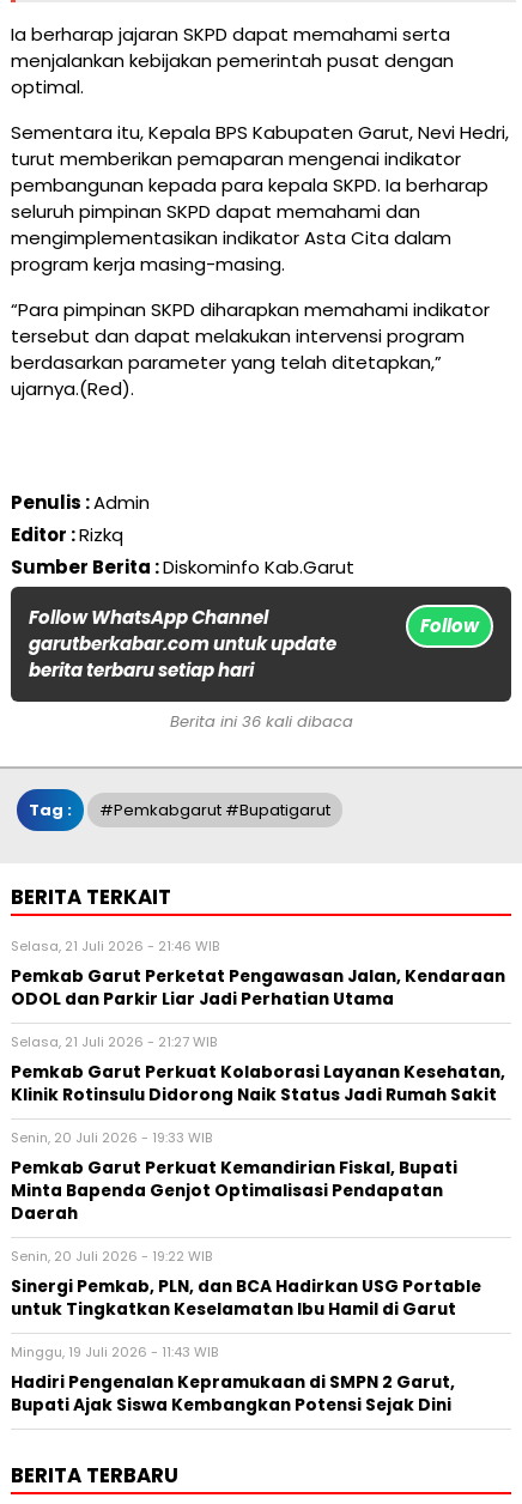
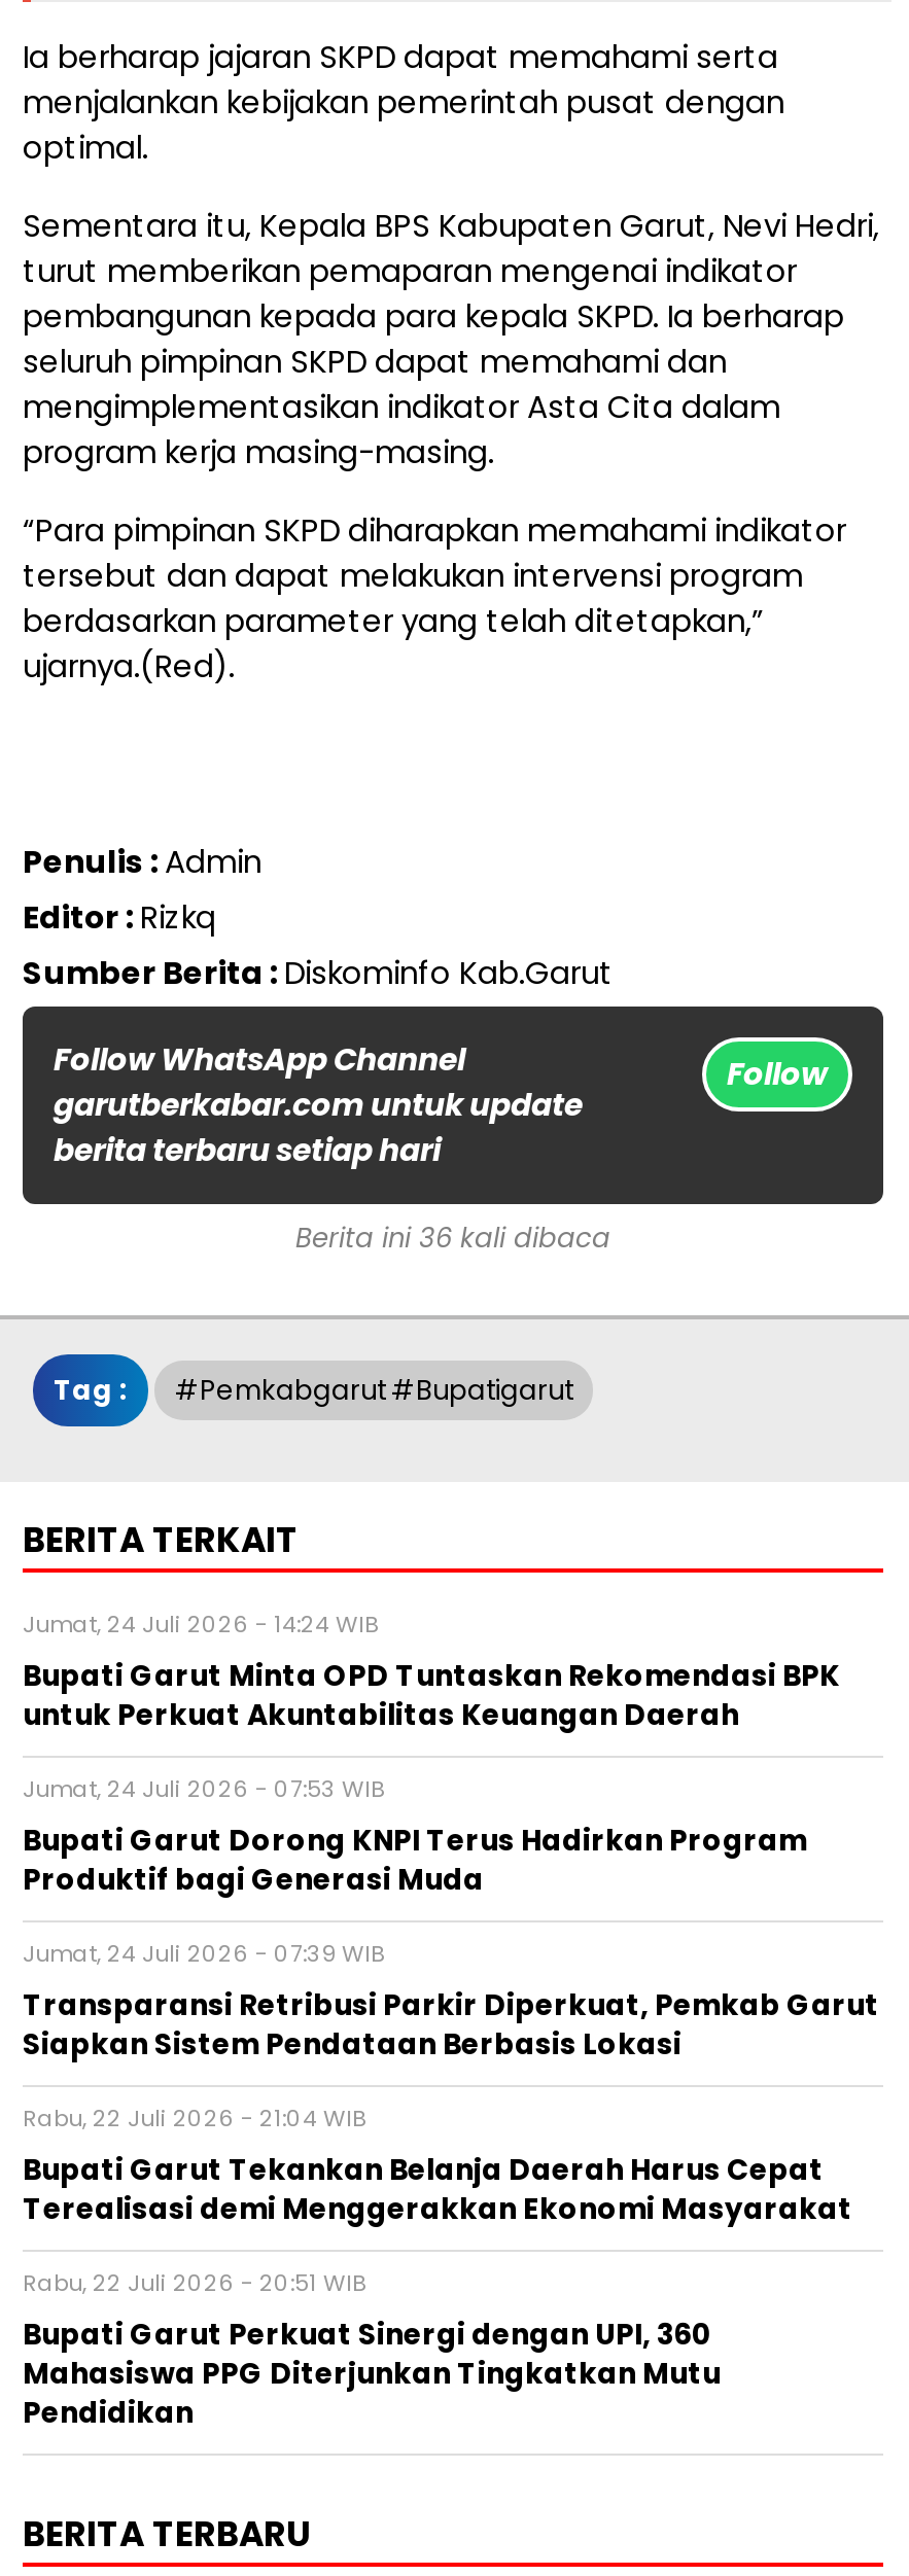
[11,937,505,1011] Selasa, 21 Juli 2026 - 21:46 WIB | Pemkab Garut Perketat Pengawasan Jalan, Kendaraan | ODOL dan Parkir Liar Jadi Perhatian Utama -> [23,1608,840,1736] Jumat, 24 Juli 2026 - 14:24 WIB | Bupati Garut Minta OPD Tuntaskan Rekomendasi BPK | untuk Perkuat Akuntabilitas Keuangan Daerah
[11,1033,505,1107] Selasa, 21 Juli 2026 - 21:27 WIB | Pemkab Garut Perkuat Kolaborasi Layanan Kesehatan, | Klinik Rotinsulu Didorong Naik Status Jadi Rumah Sakit -> [23,1773,807,1901] Jumat, 24 Juli 2026 - 07:53 WIB | Bupati Garut Dorong KNPI Terus Hadirkan Program | Produktif bagi Generasi Muda
[11,1128,457,1225] Senin, 20 Juli 2026 - 19:33 WIB | Pemkab Garut Perkuat Kemandirian Fiskal, Bupati | Minta Bapenda Genjot Optimalisasi Pendapatan | Daerah -> [23,1938,879,2065] Jumat, 24 Juli 2026 - 07:39 WIB | Transparansi Retribusi Parkir Diperkuat, Pemkab Garut | Siapkan Sistem Pendataan Berbasis Lokasi
[11,1247,481,1321] Senin, 20 Juli 2026 - 19:22 WIB | Sinergi Pemkab, PLN, dan BCA Hadirkan USG Portable | untuk Tingkatkan Keselamatan Ibu Hamil di Garut -> [23,2102,852,2230] Rabu, 22 Juli 2026 - 21:04 WIB | Bupati Garut Tekankan Belanja Daerah Harus Cepat | Terealisasi demi Menggerakkan Ekonomi Masyarakat
[11,1343,455,1417] Minggu, 19 Juli 2026 - 11:43 WIB | Hadiri Pengenalan Kepramukaan di SMPN 2 Garut, | Bupati Ajak Siswa Kembangkan Potensi Sejak Dini -> [23,2267,721,2434] Rabu, 22 Juli 2026 - 20:51 WIB | Bupati Garut Perkuat Sinergi dengan UPI, 360 | Mahasiswa PPG Diterjunkan Tingkatkan Mutu | Pendidikan

